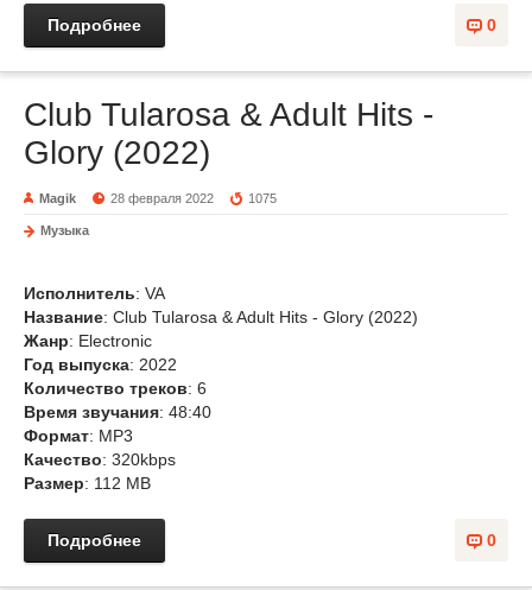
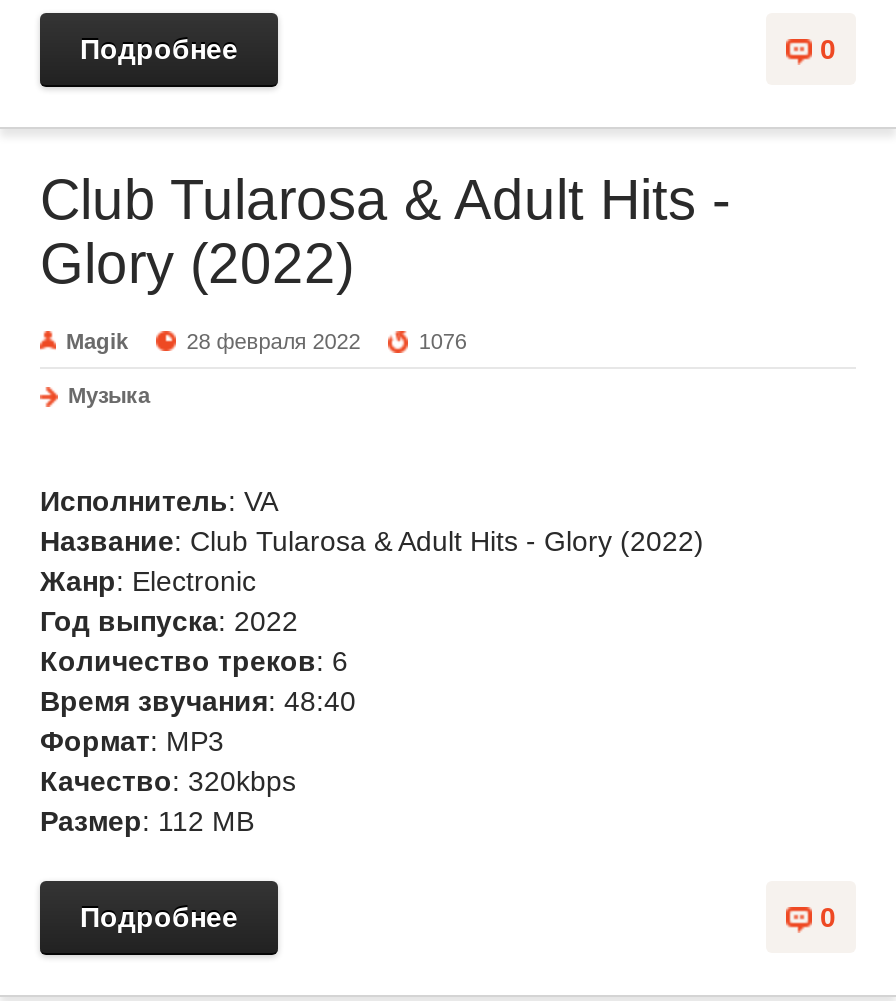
[249,191,277,205] 1075 -> [419,329,467,353] 1076

